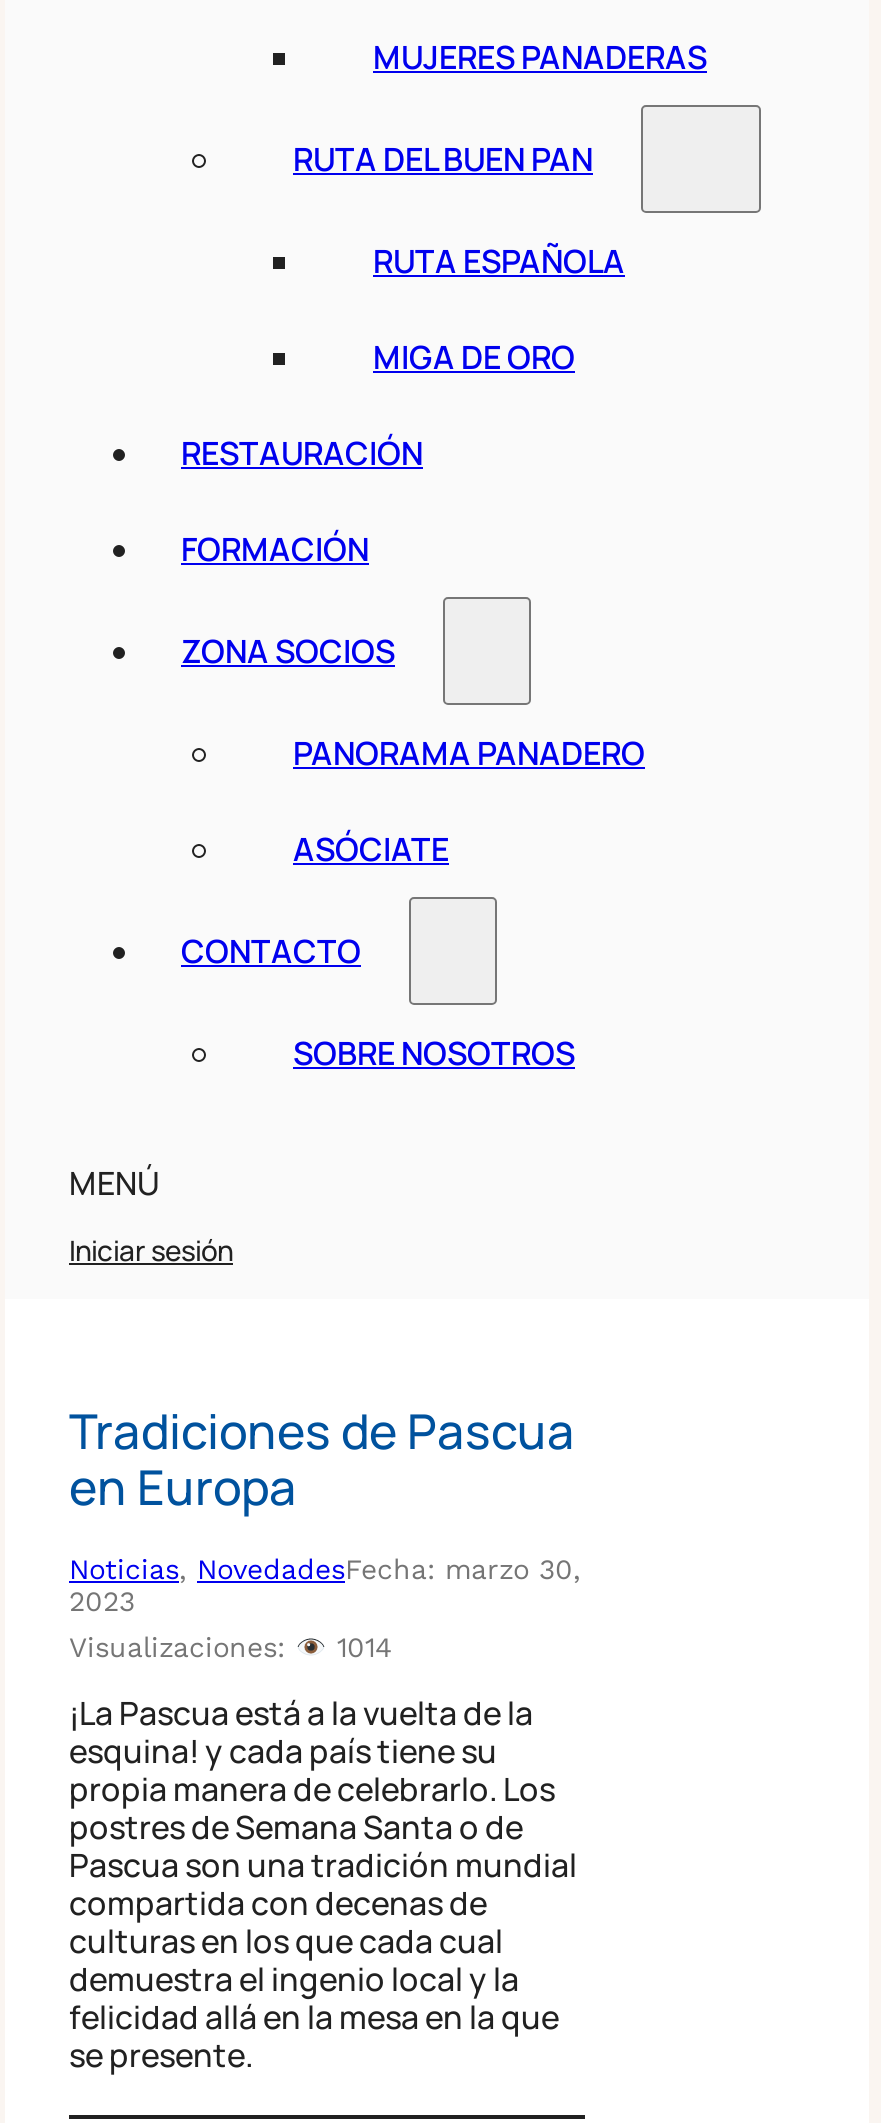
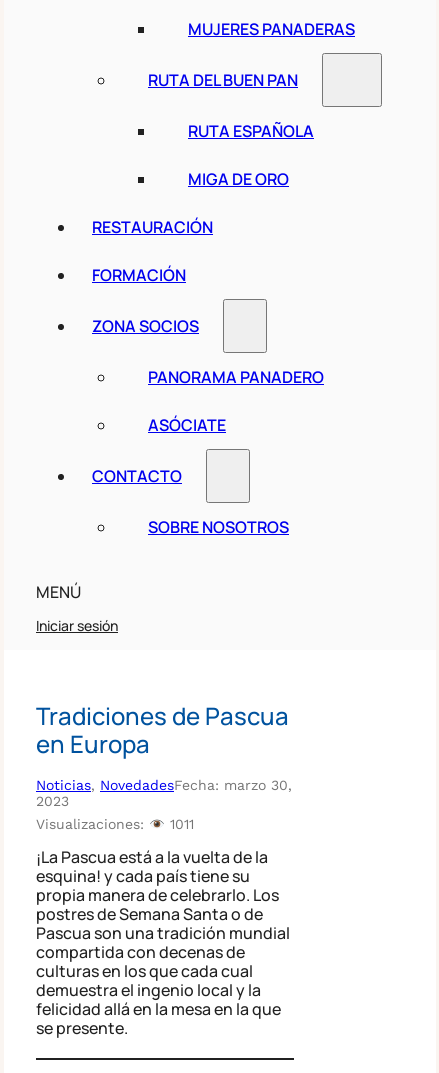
[69,1632,393,1664] Visualizaciones: 1014 -> [36,816,194,832] Visualizaciones: 1011

